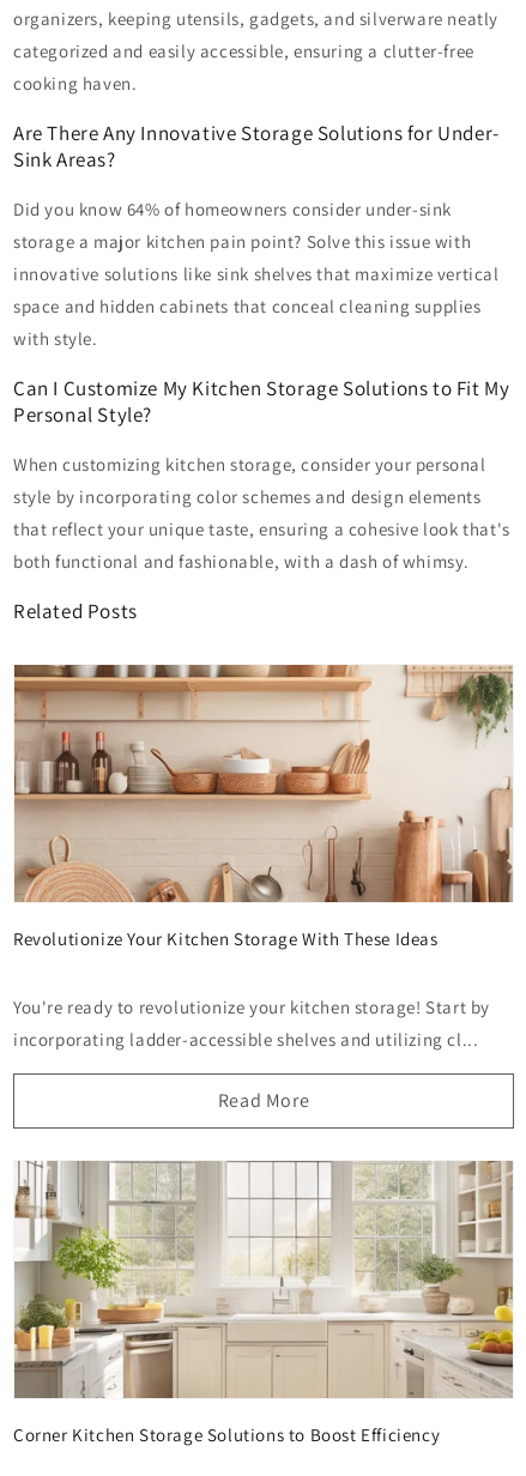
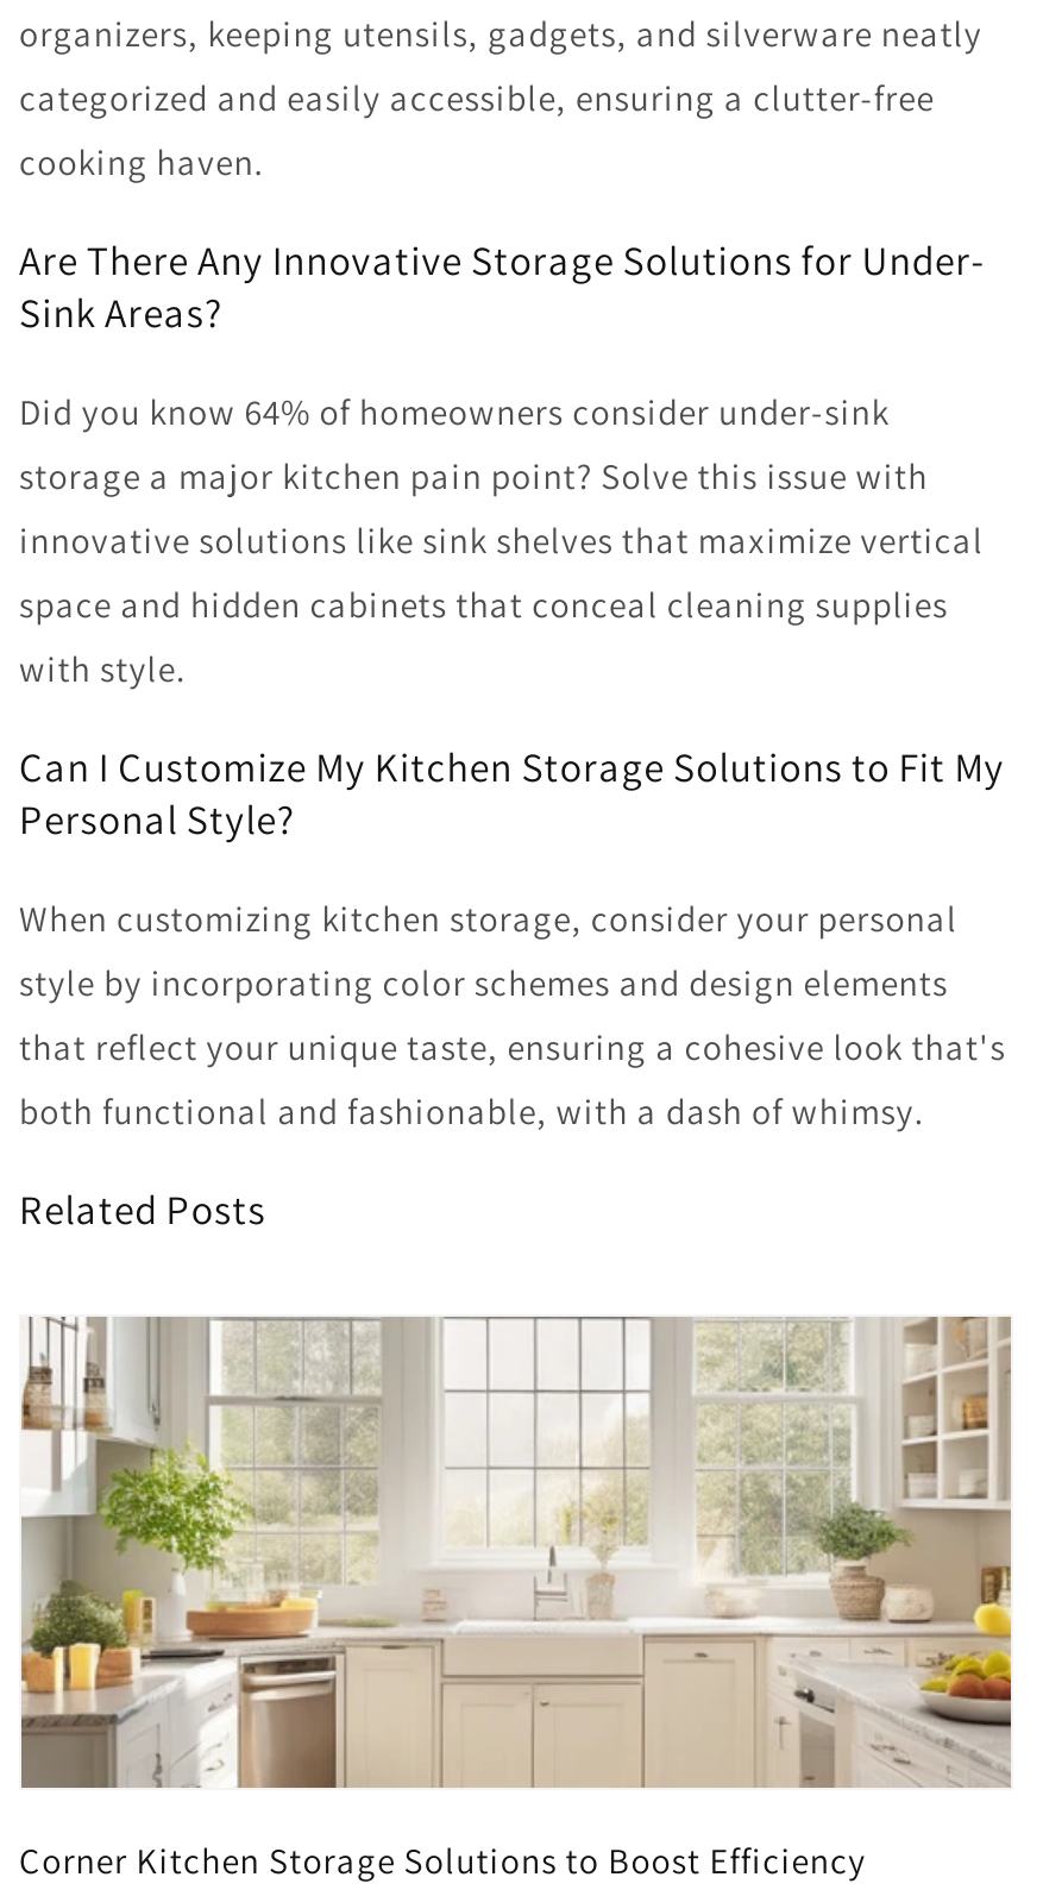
[13,664,513,1114] [image] | Revolutionize Your Kitchen Storage With These Ideas | You're ready to revolutionize your kitchen storage! Start by | incorporating ladder-accessible shelves and utilizing cl... | Read More -> none

